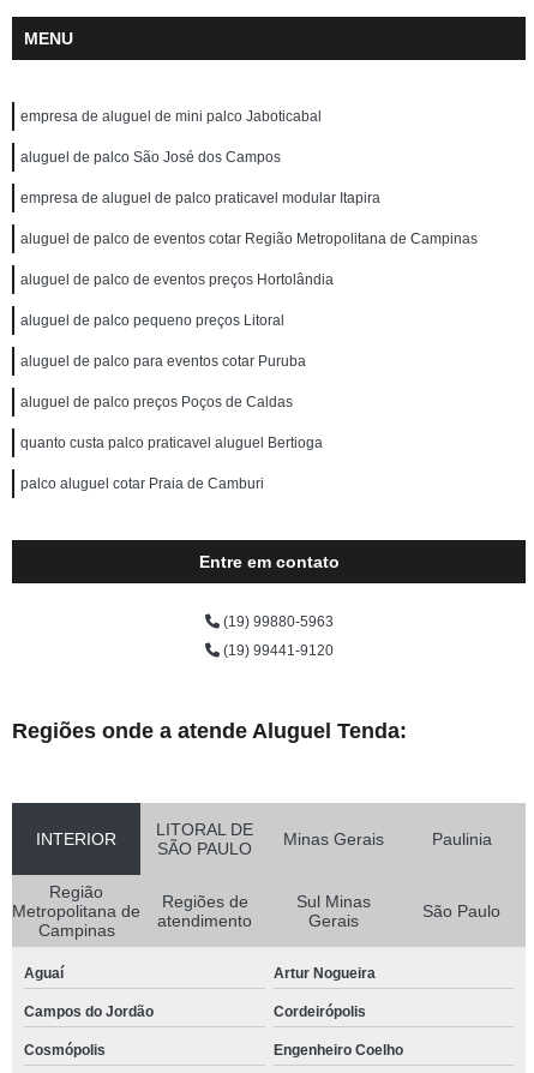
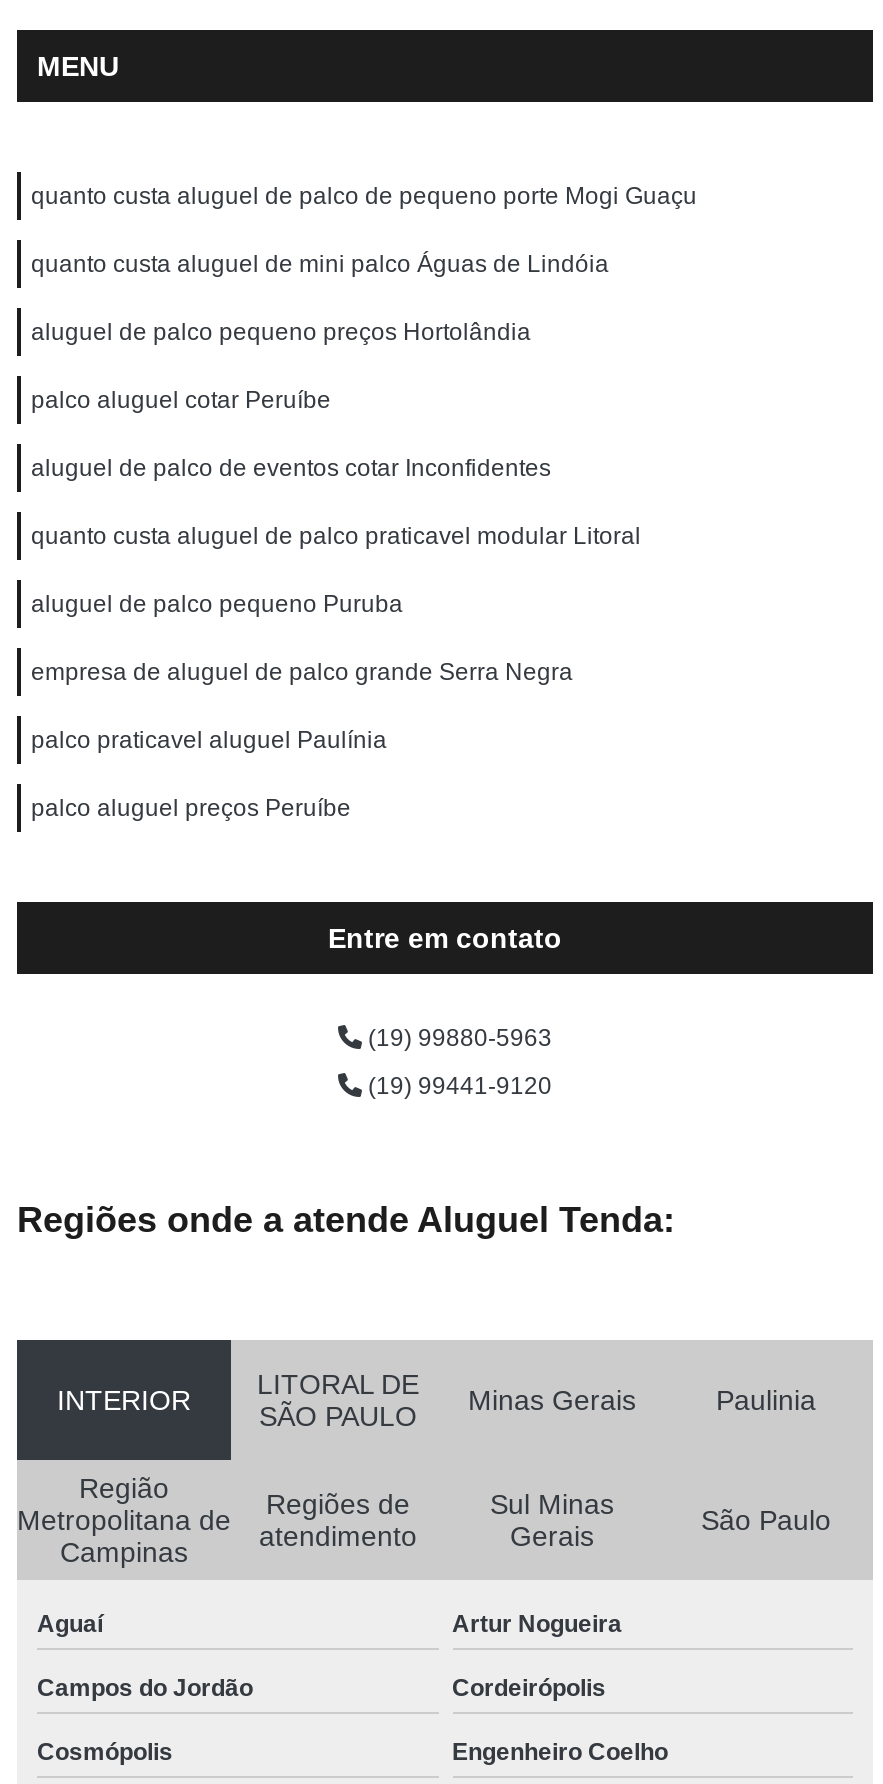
[20,108,322,125] empresa de aluguel de mini palco Jaboticabal -> [31,182,697,210] quanto custa aluguel de palco de pequeno porte Mogi Guaçu
[20,149,281,166] aluguel de palco São José dos Campos -> [31,250,609,278] quanto custa aluguel de mini palco Águas de Lindóia
[20,190,380,206] empresa de aluguel de palco praticavel modular Itapira -> [31,318,531,346] aluguel de palco pequeno preços Hortolândia
[20,230,478,247] aluguel de palco de eventos cotar Região Metropolitana de Campinas -> [31,386,331,414] palco aluguel cotar Peruíbe
[20,271,334,288] aluguel de palco de eventos preços Hortolândia -> [31,454,551,482] aluguel de palco de eventos cotar Inconfidentes
[20,312,284,329] aluguel de palco pequeno preços Litoral -> [31,522,641,550] quanto custa aluguel de palco praticavel modular Litoral
[20,353,306,370] aluguel de palco para eventos cotar Puruba -> [31,590,403,618] aluguel de palco pequeno Puruba
[20,394,293,410] aluguel de palco preços Poços de Caldas -> [31,658,573,686] empresa de aluguel de palco grande Serra Negra
[20,434,323,451] quanto custa palco praticavel aluguel Bertioga -> [31,726,387,754] palco praticavel aluguel Paulínia
[20,475,264,492] palco aluguel cotar Praia de Camburi -> [31,794,351,822] palco aluguel preços Peruíbe

